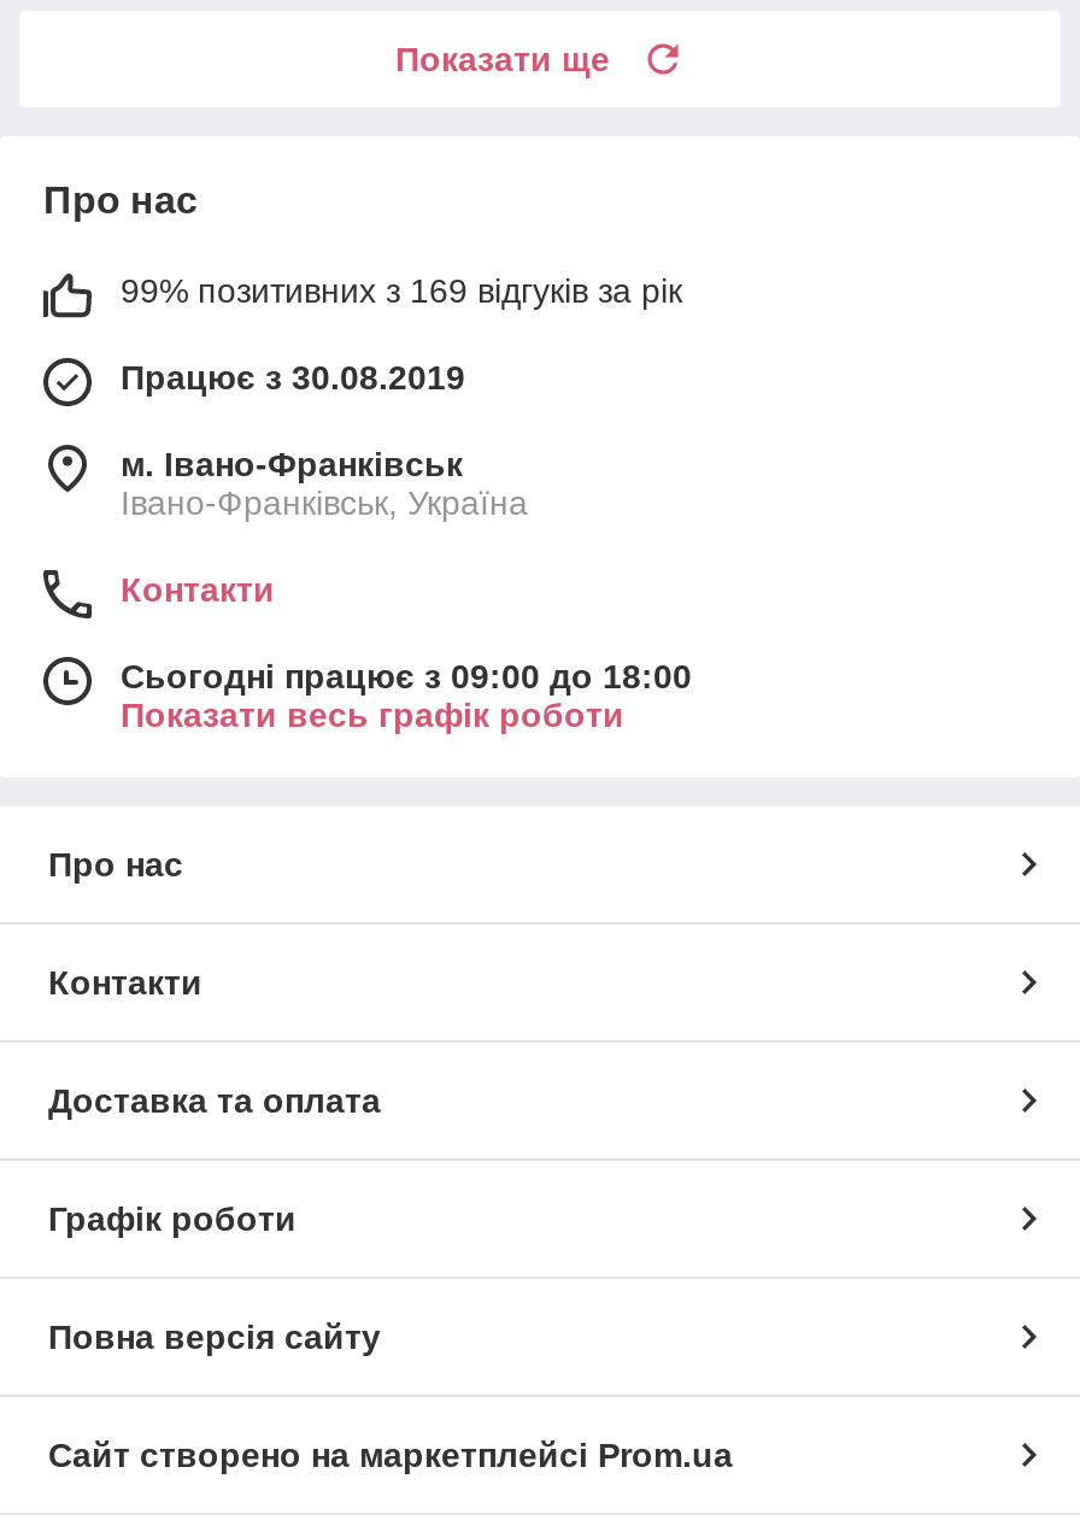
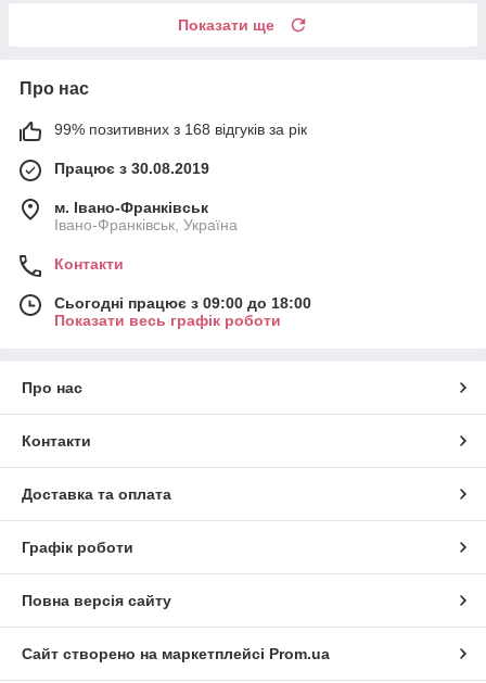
[121,272,682,311] 99% позитивних з 169 відгуків за рік -> [54,121,307,138] 99% позитивних з 168 відгуків за рік

